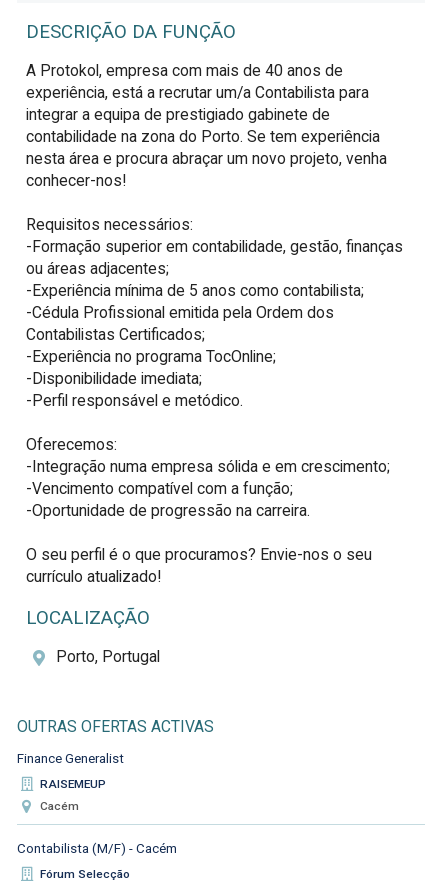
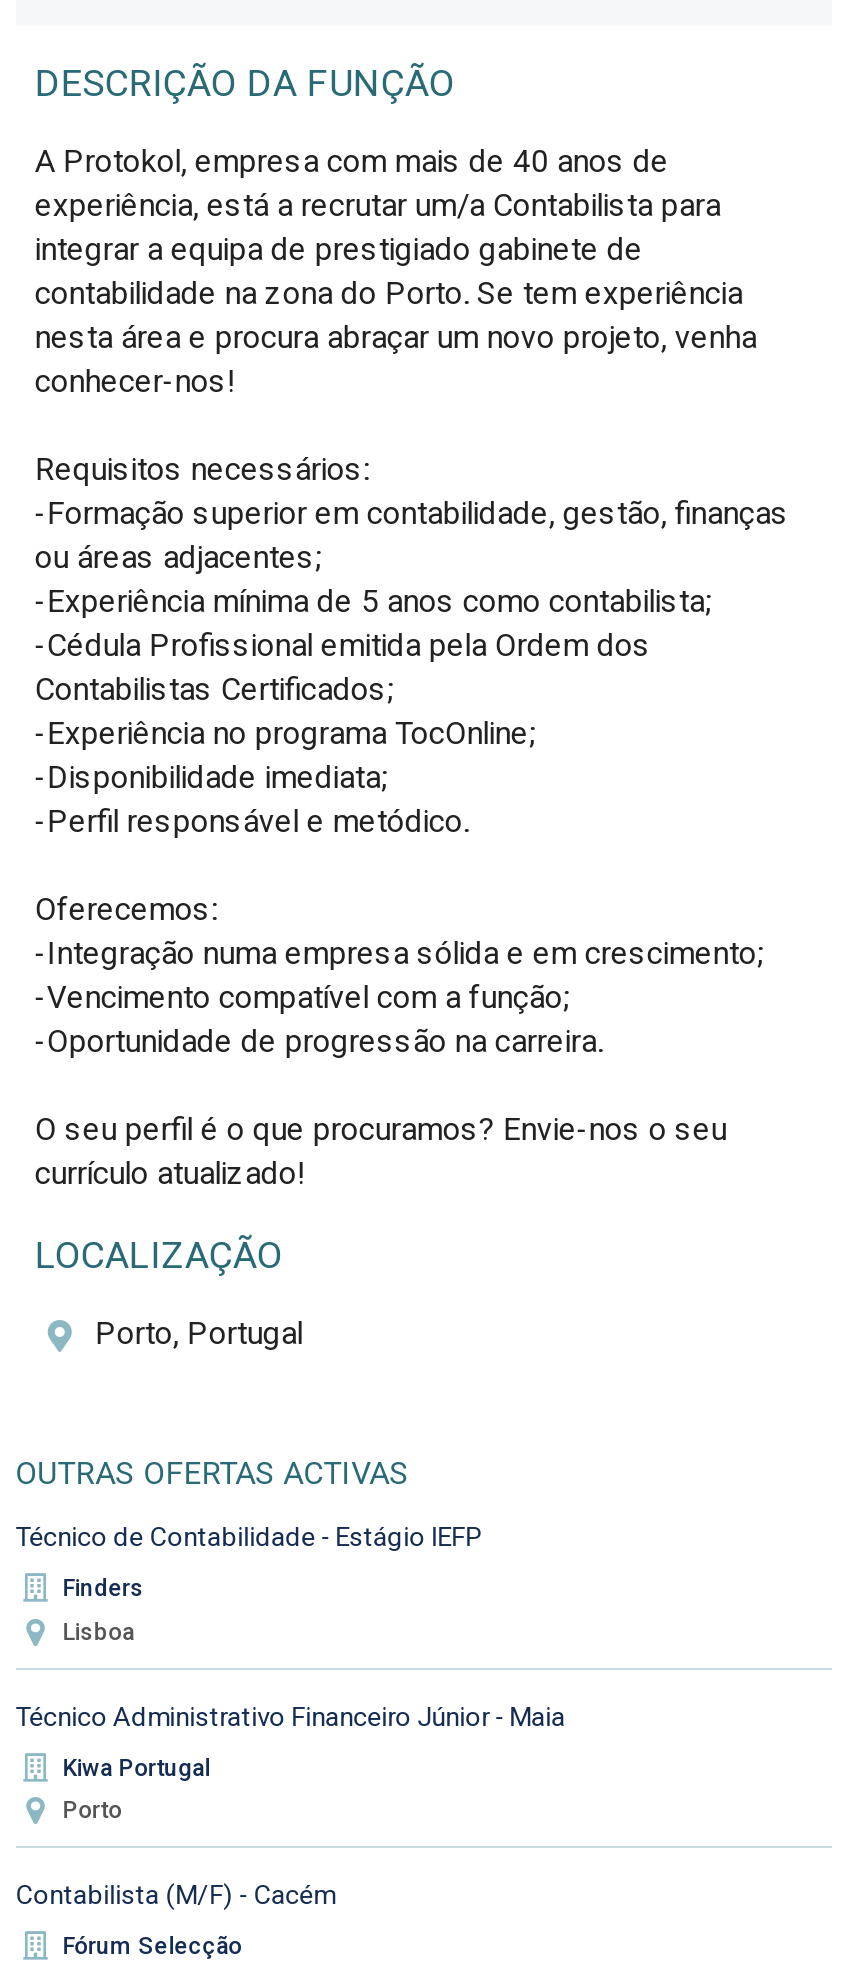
[17,751,124,813] Finance Generalist | RAISEMEUP | Cacém -> [15,1523,565,1825] Técnico de Contabilidade - Estágio IEFP | Finders | Lisboa | Técnico Administrativo Financeiro Júnior - Maia | Kiwa Portugal | Porto

